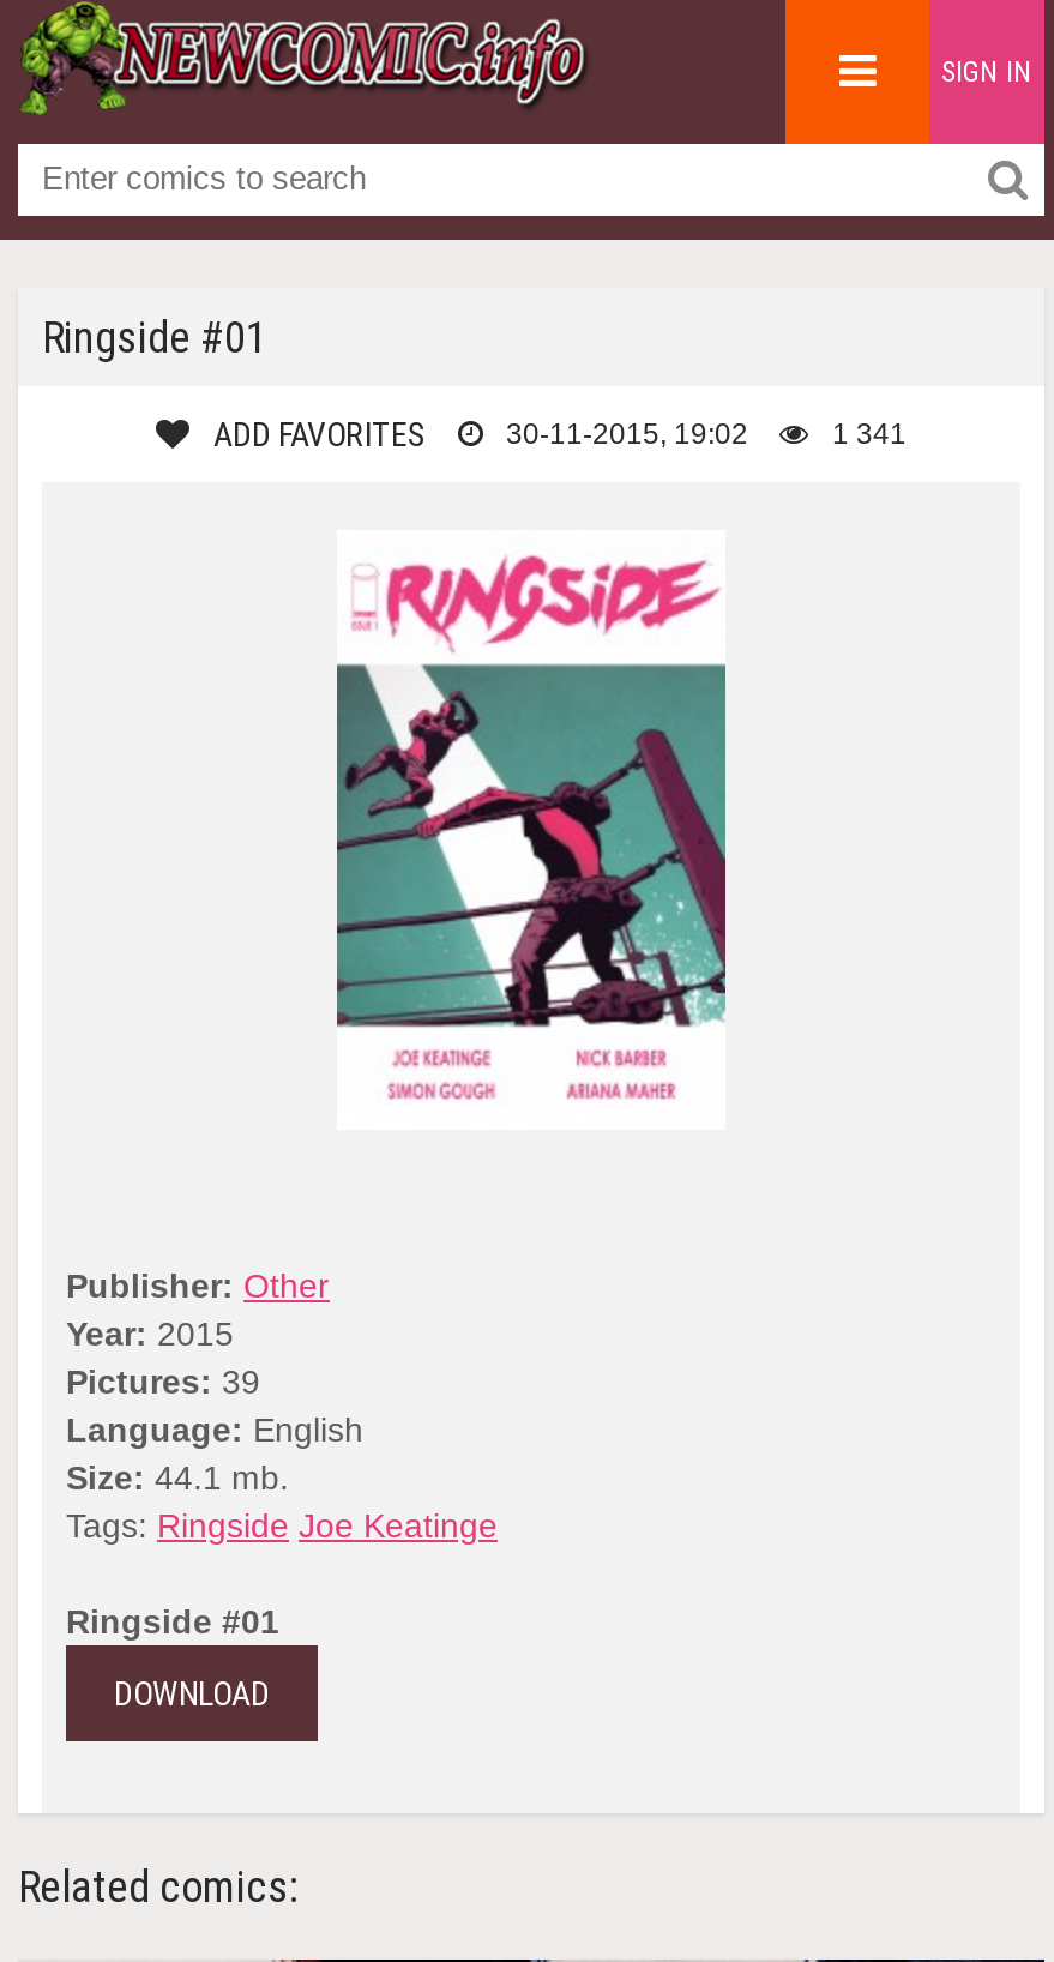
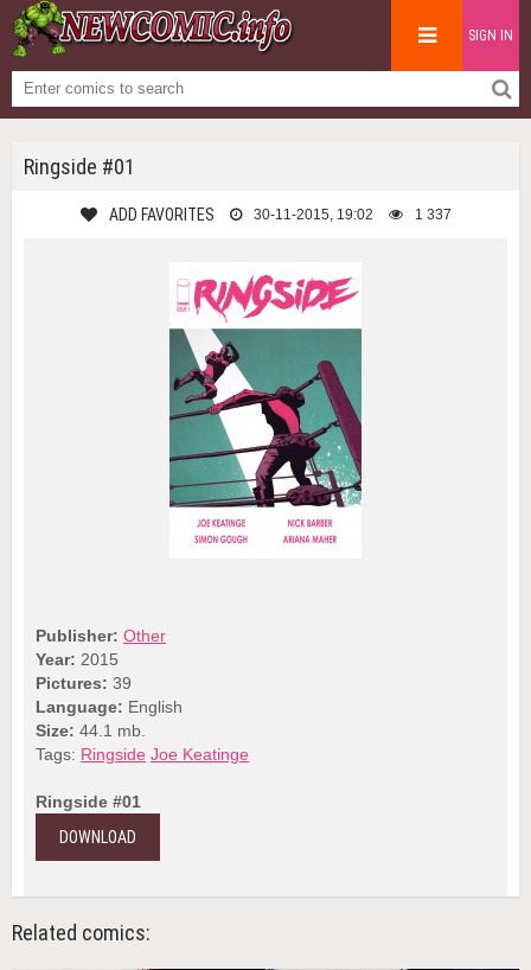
[832,417,907,451] 1 341 -> [414,206,451,223] 1 337

